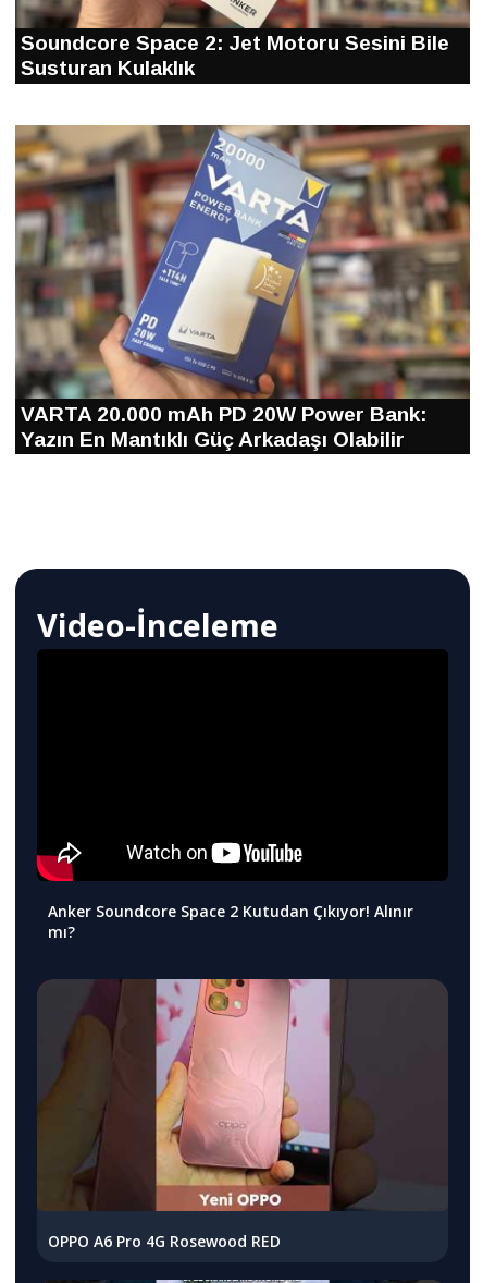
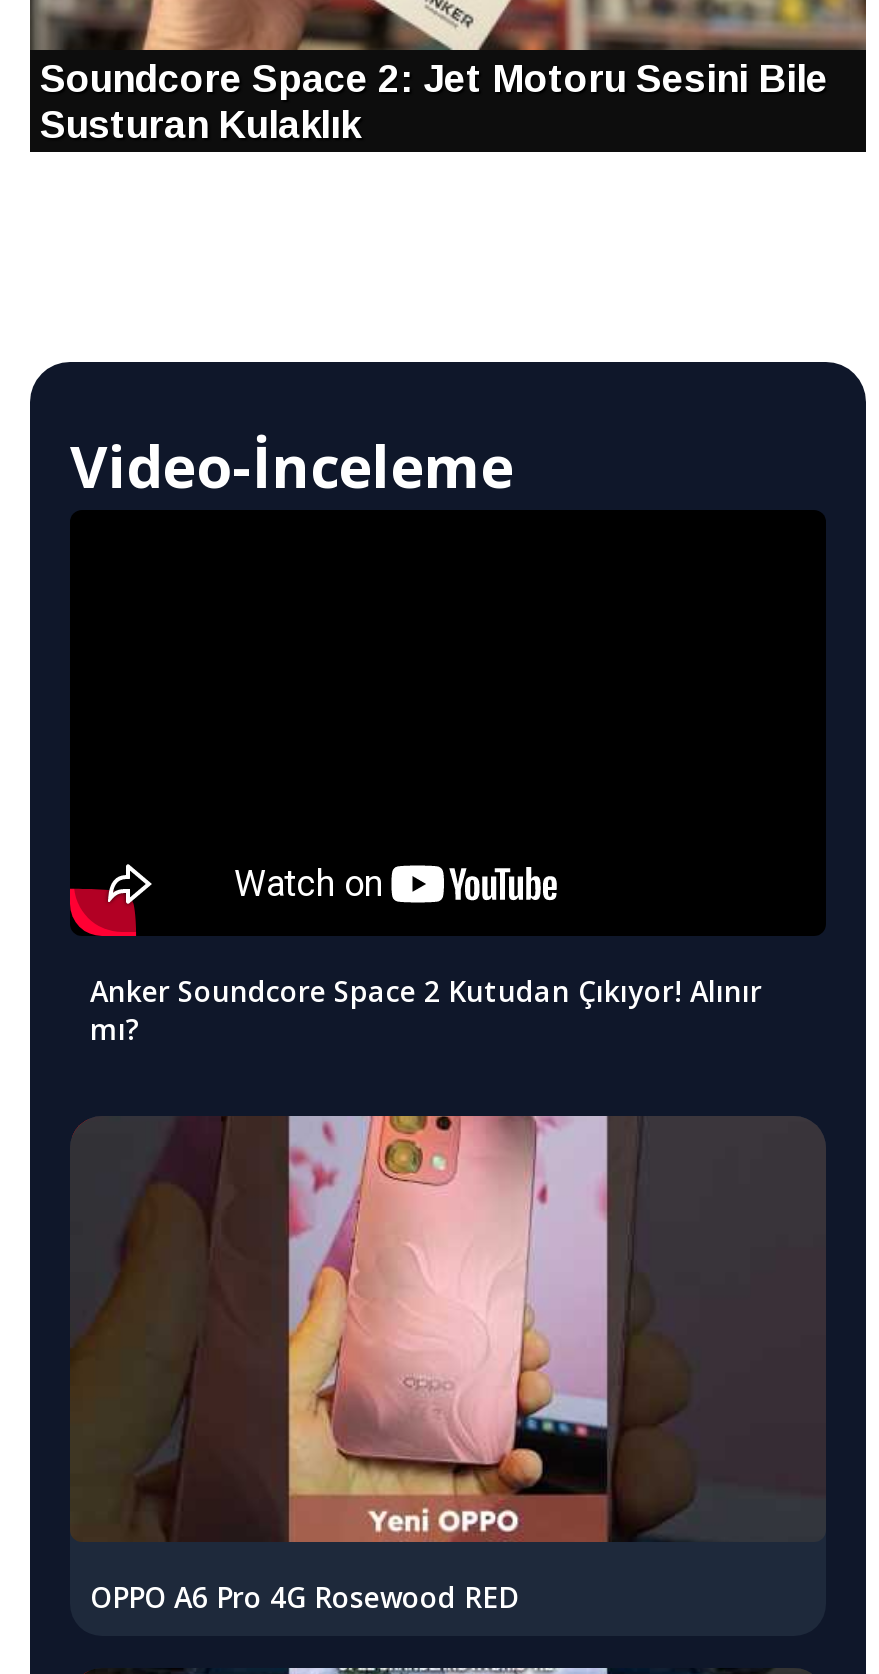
[14,124,471,451] [image] | VARTA 20.000 mAh PD 20W Power Bank: | Yazın En Mantıklı Güç Arkadaşı Olabilir -> none

